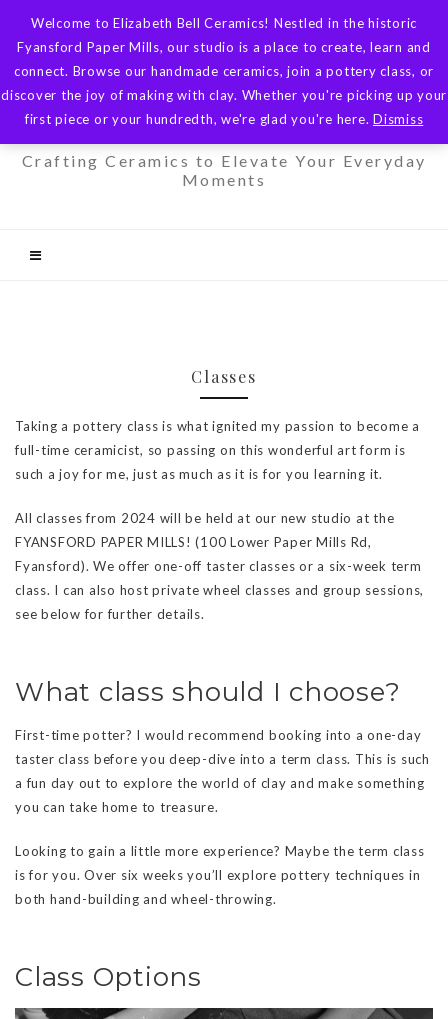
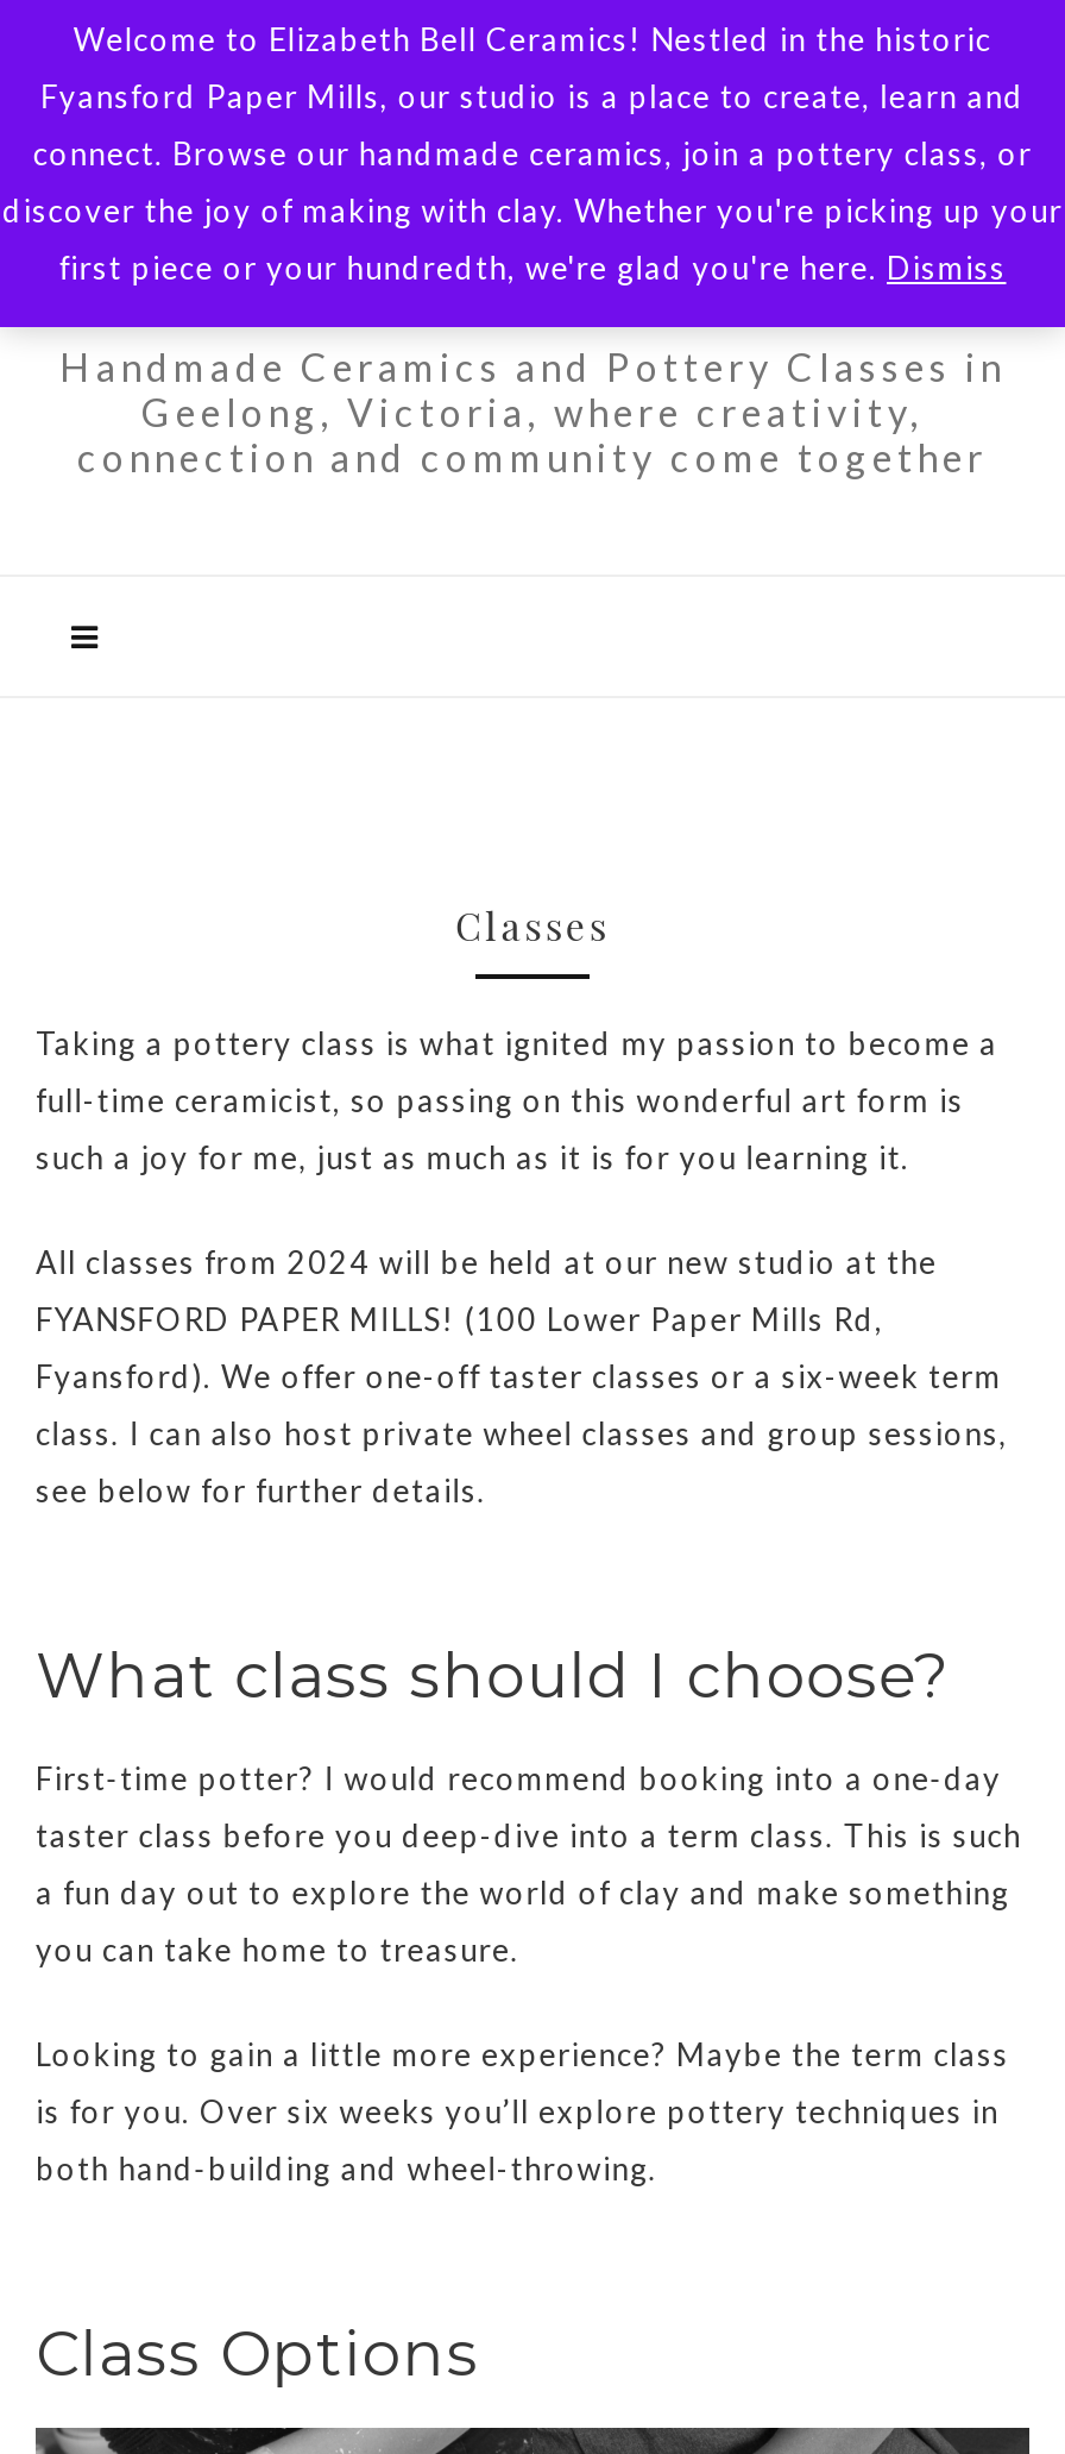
[21,151,426,189] Crafting Ceramics to Elevate Your Everyday | Moments -> [59,345,1006,480] Handmade Ceramics and Pottery Classes in | Geelong, Victoria, where creativity, | connection and community come together

